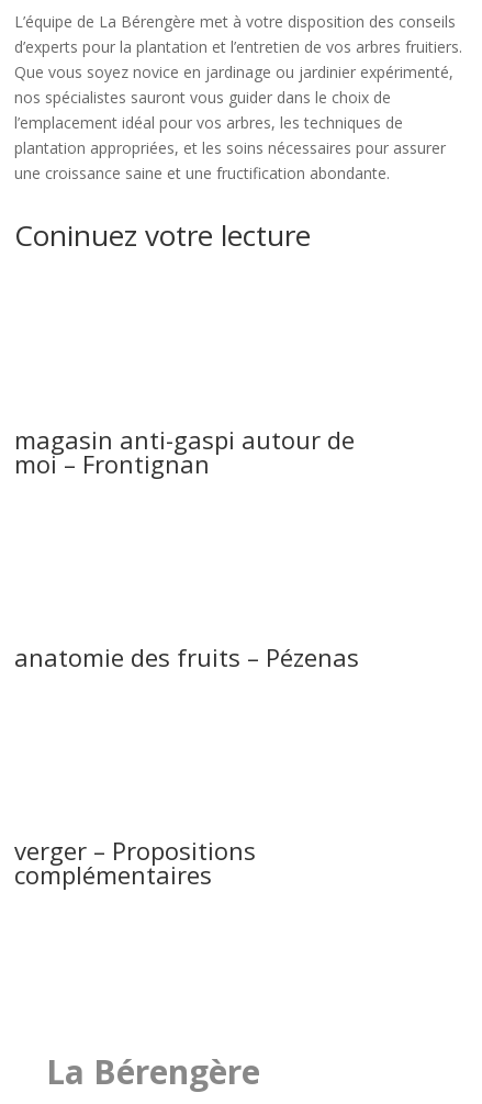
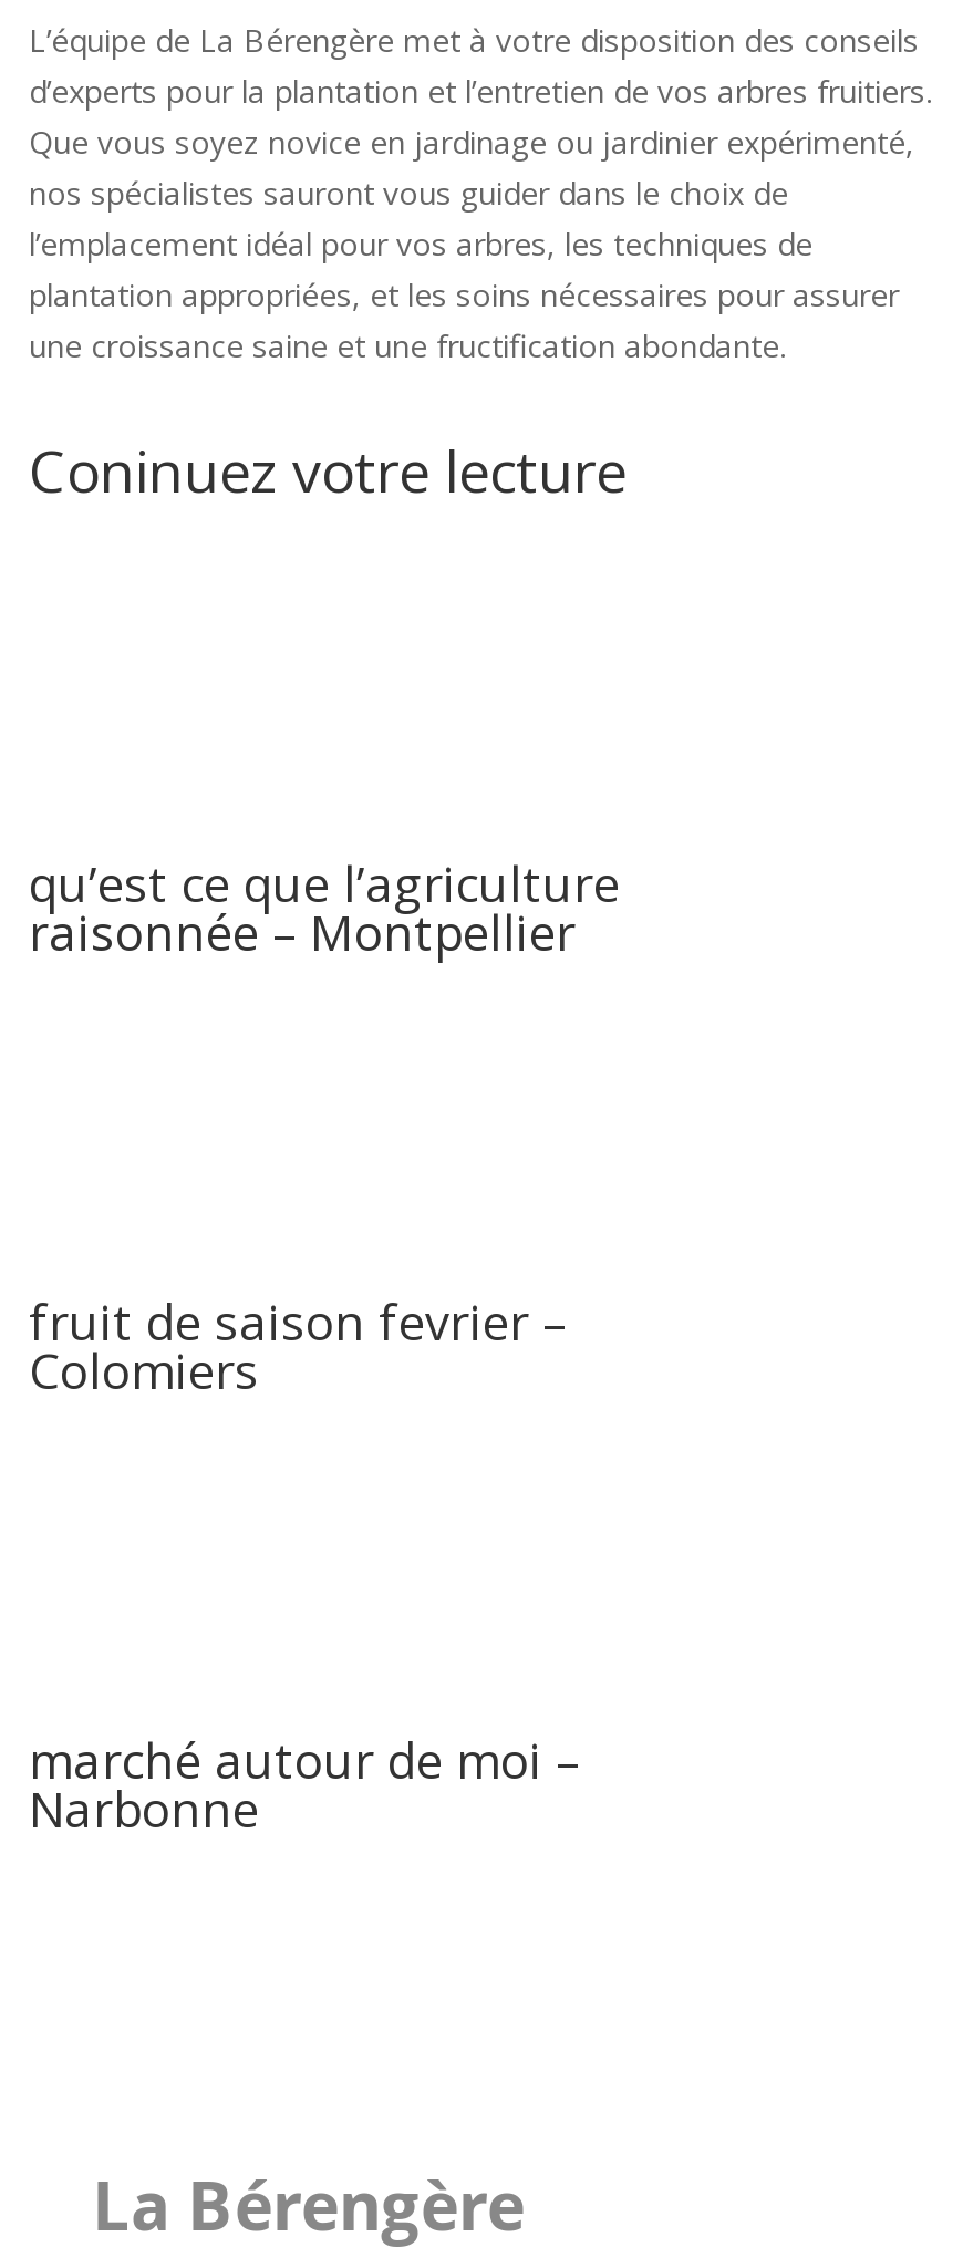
[14,423,355,480] magasin anti-gaspi autour de | moi – Frontignan -> [29,849,620,964] qu’est ce que l’agriculture | raisonnée – Montpellier
[14,640,359,673] anatomie des fruits – Pézenas -> [29,1287,567,1402] fruit de saison fevrier – | Colomiers
[14,834,256,891] verger – Propositions | complémentaires -> [29,1726,580,1841] marché autour de moi – | Narbonne

